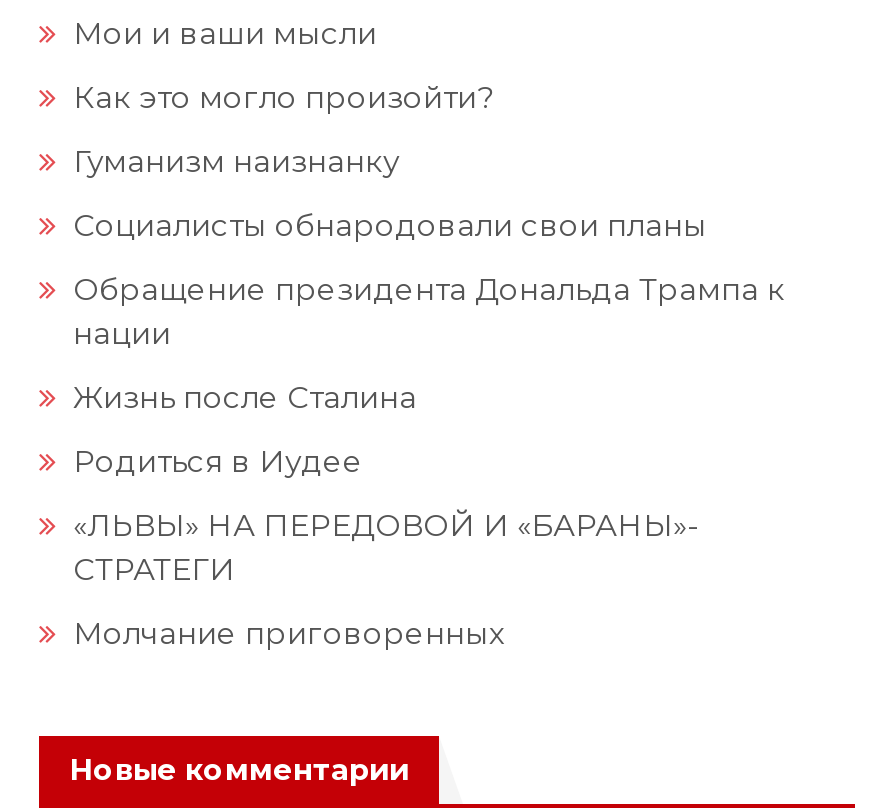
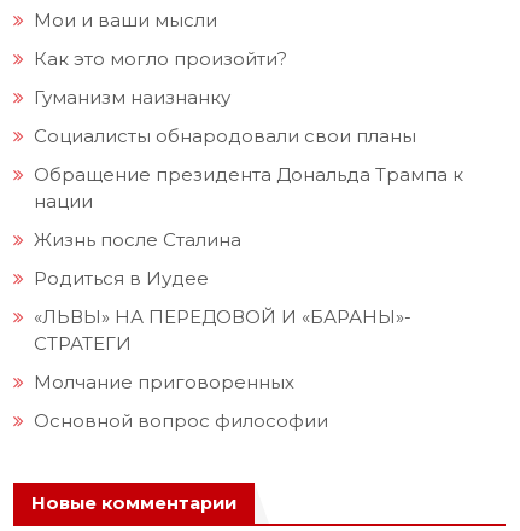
none -> [34,410,328,433] Основной вопрос философии

